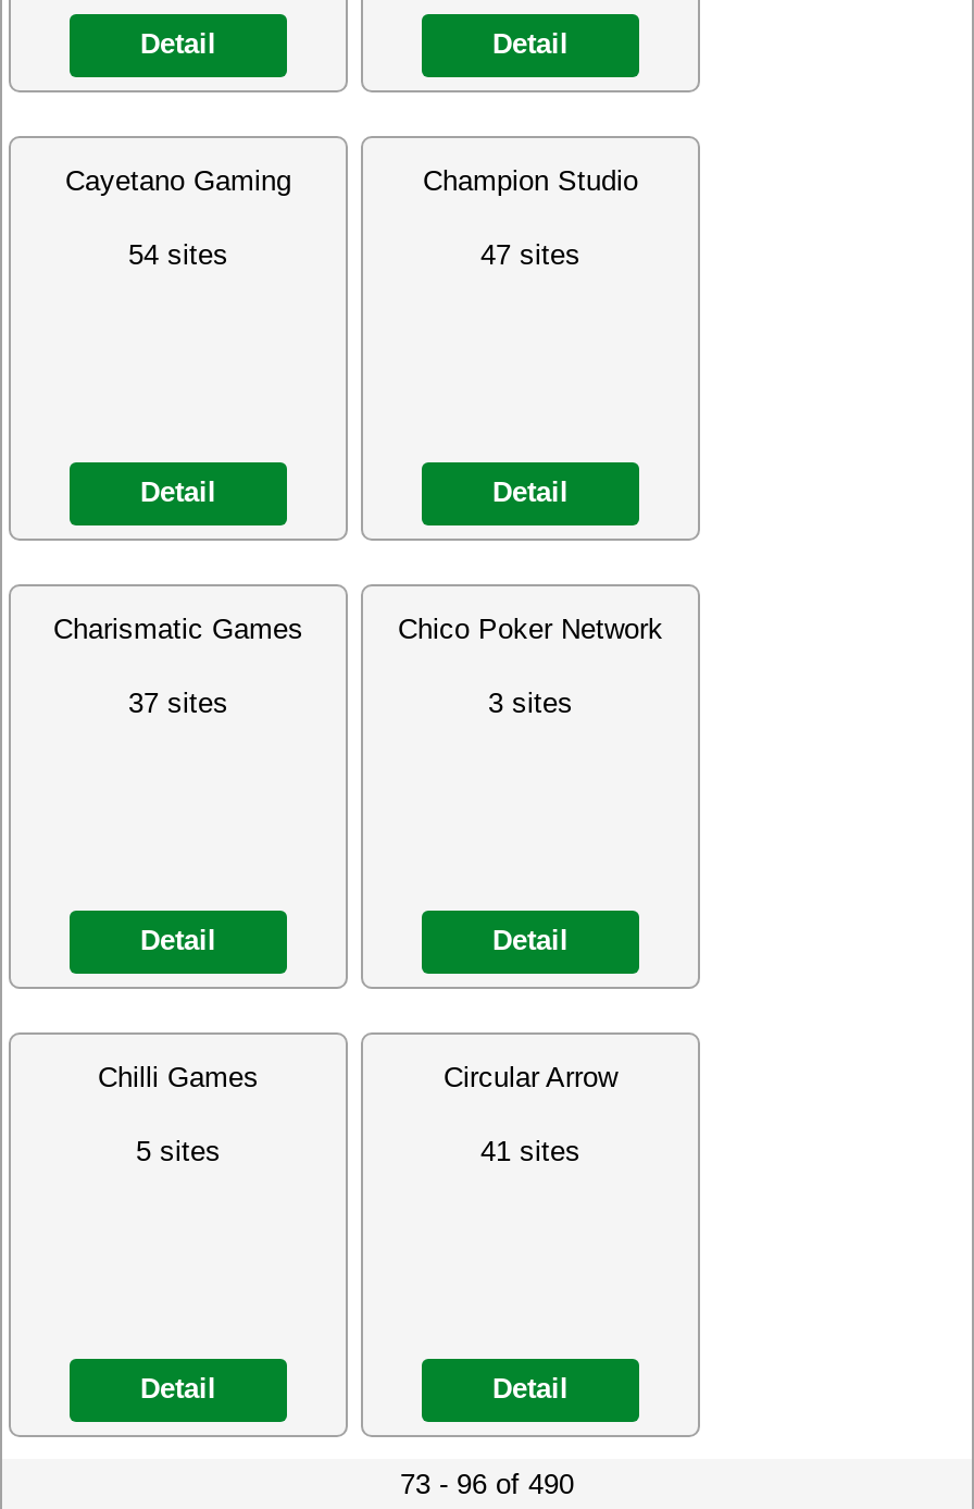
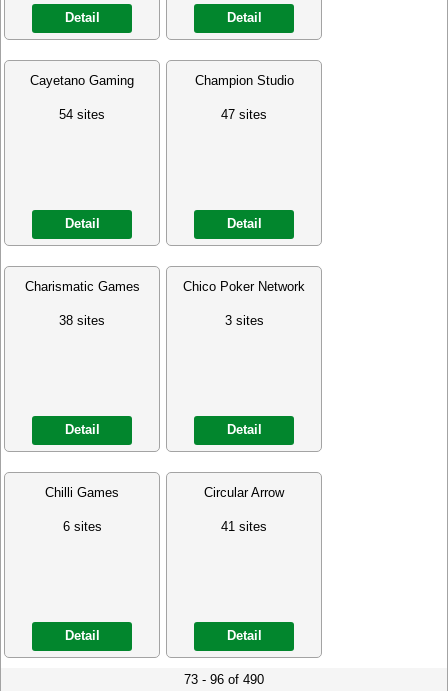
[128,687,228,719] 37 sites -> [59,313,105,328] 38 sites
[136,1135,221,1167] 5 sites -> [62,519,101,534] 6 sites

